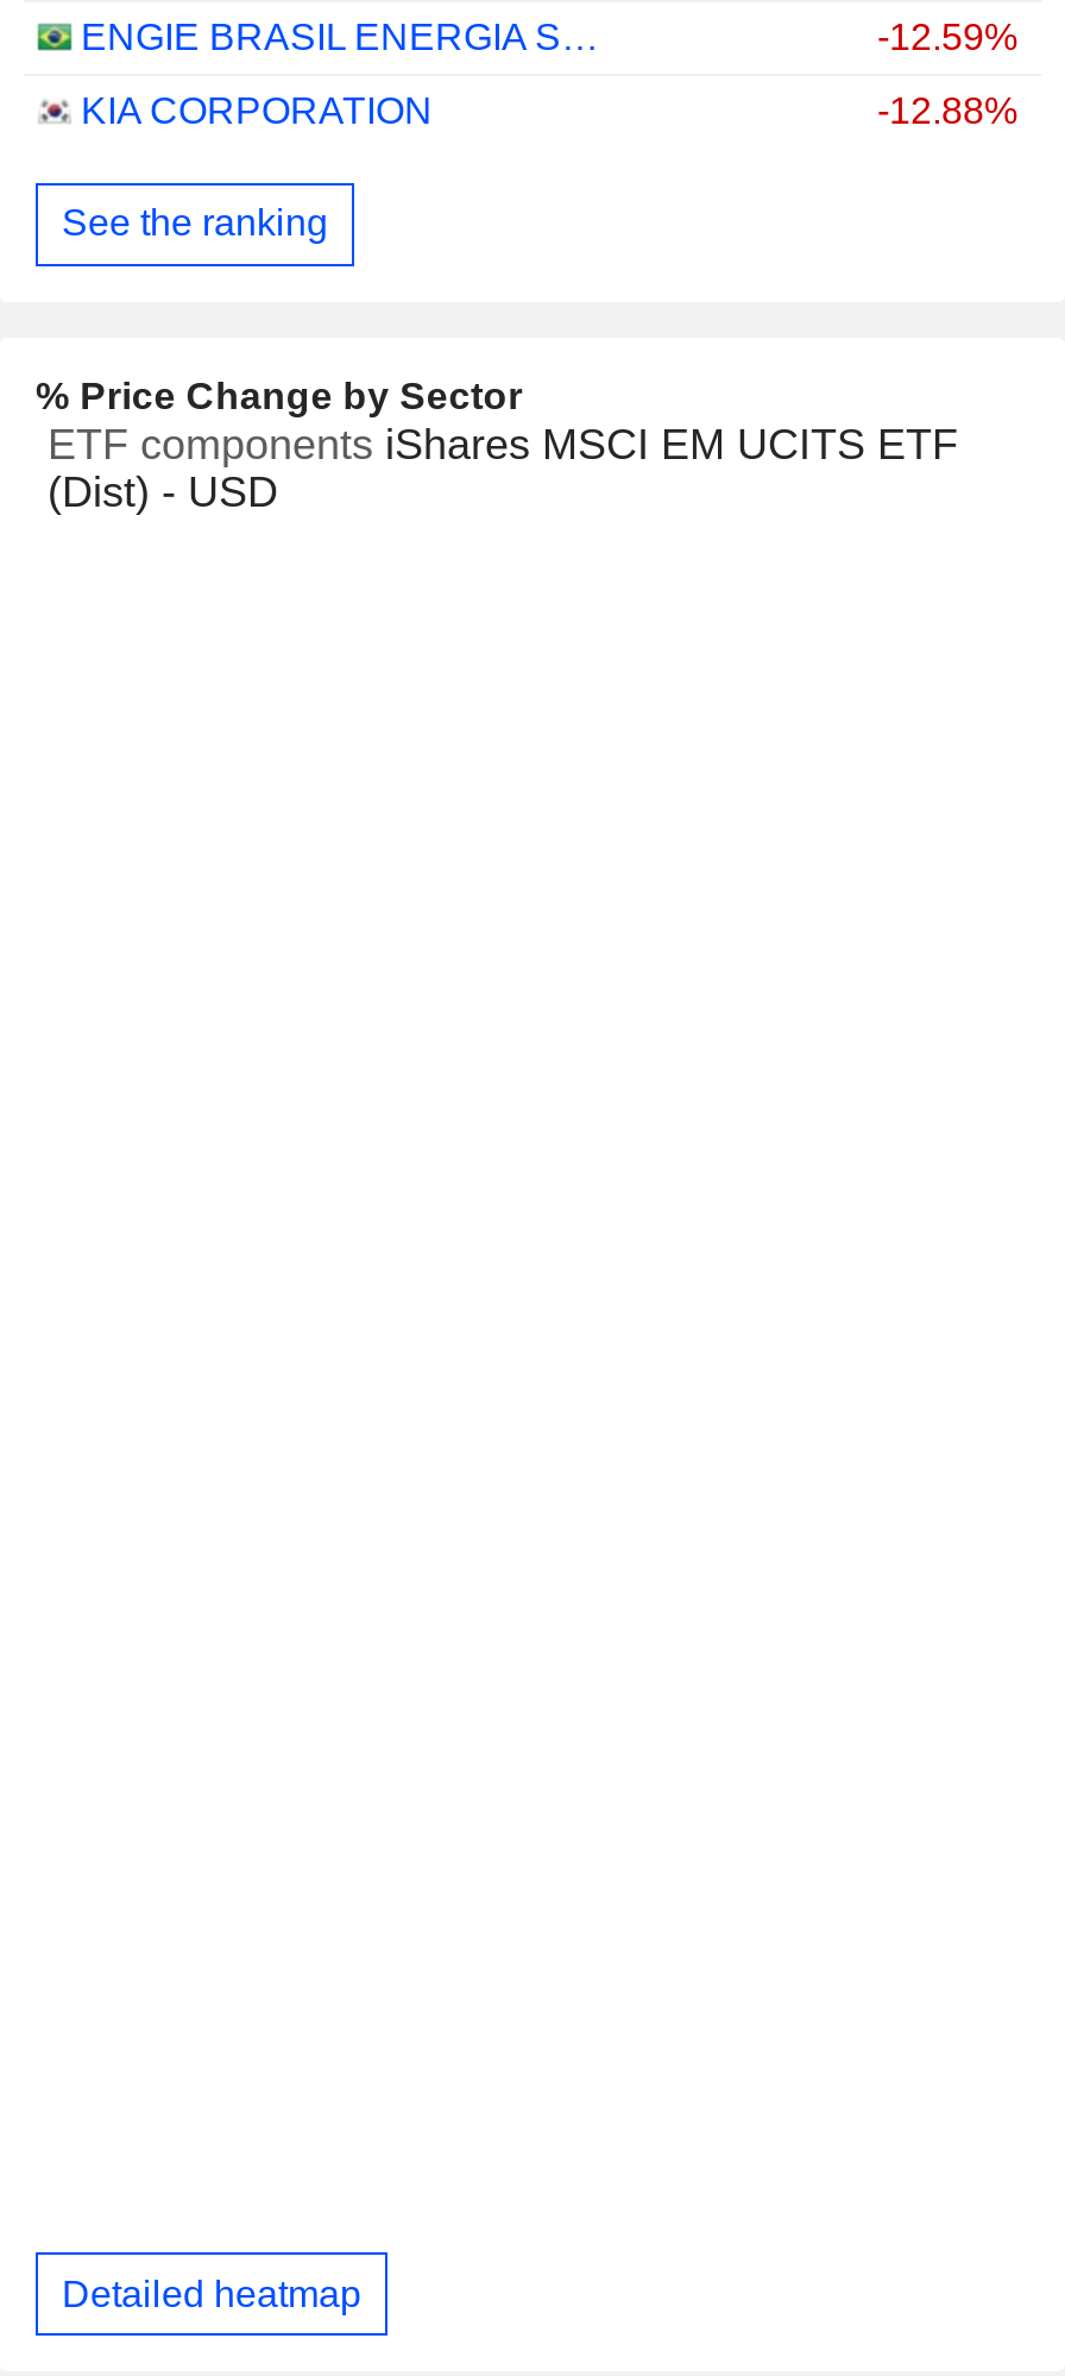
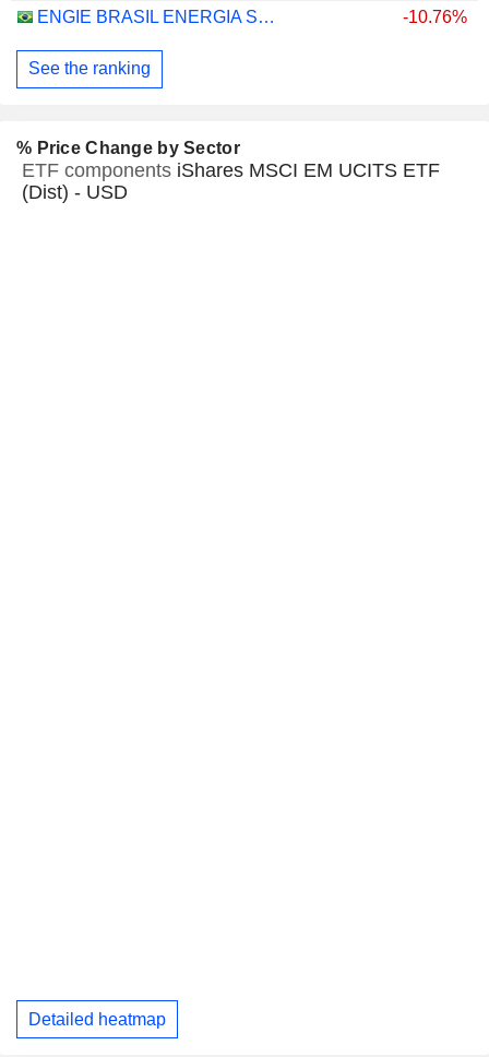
[81,16,1017,130] -12.59% | KIA CORPORATION | -12.88% -> [403,7,467,26] -10.76%

